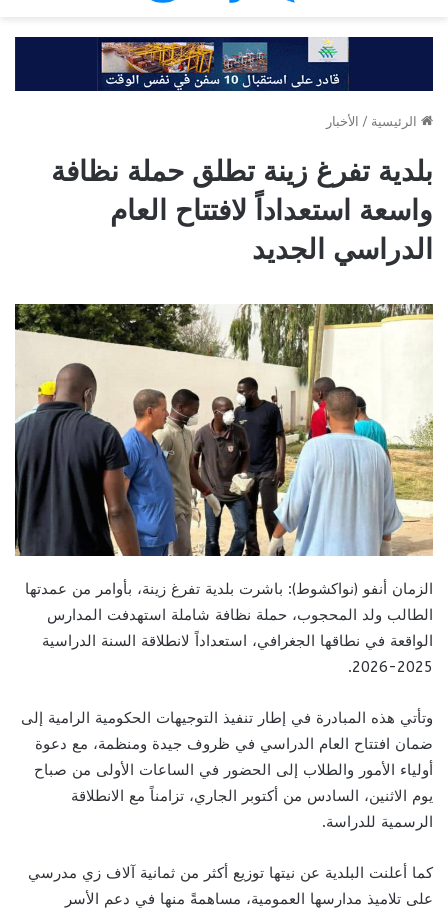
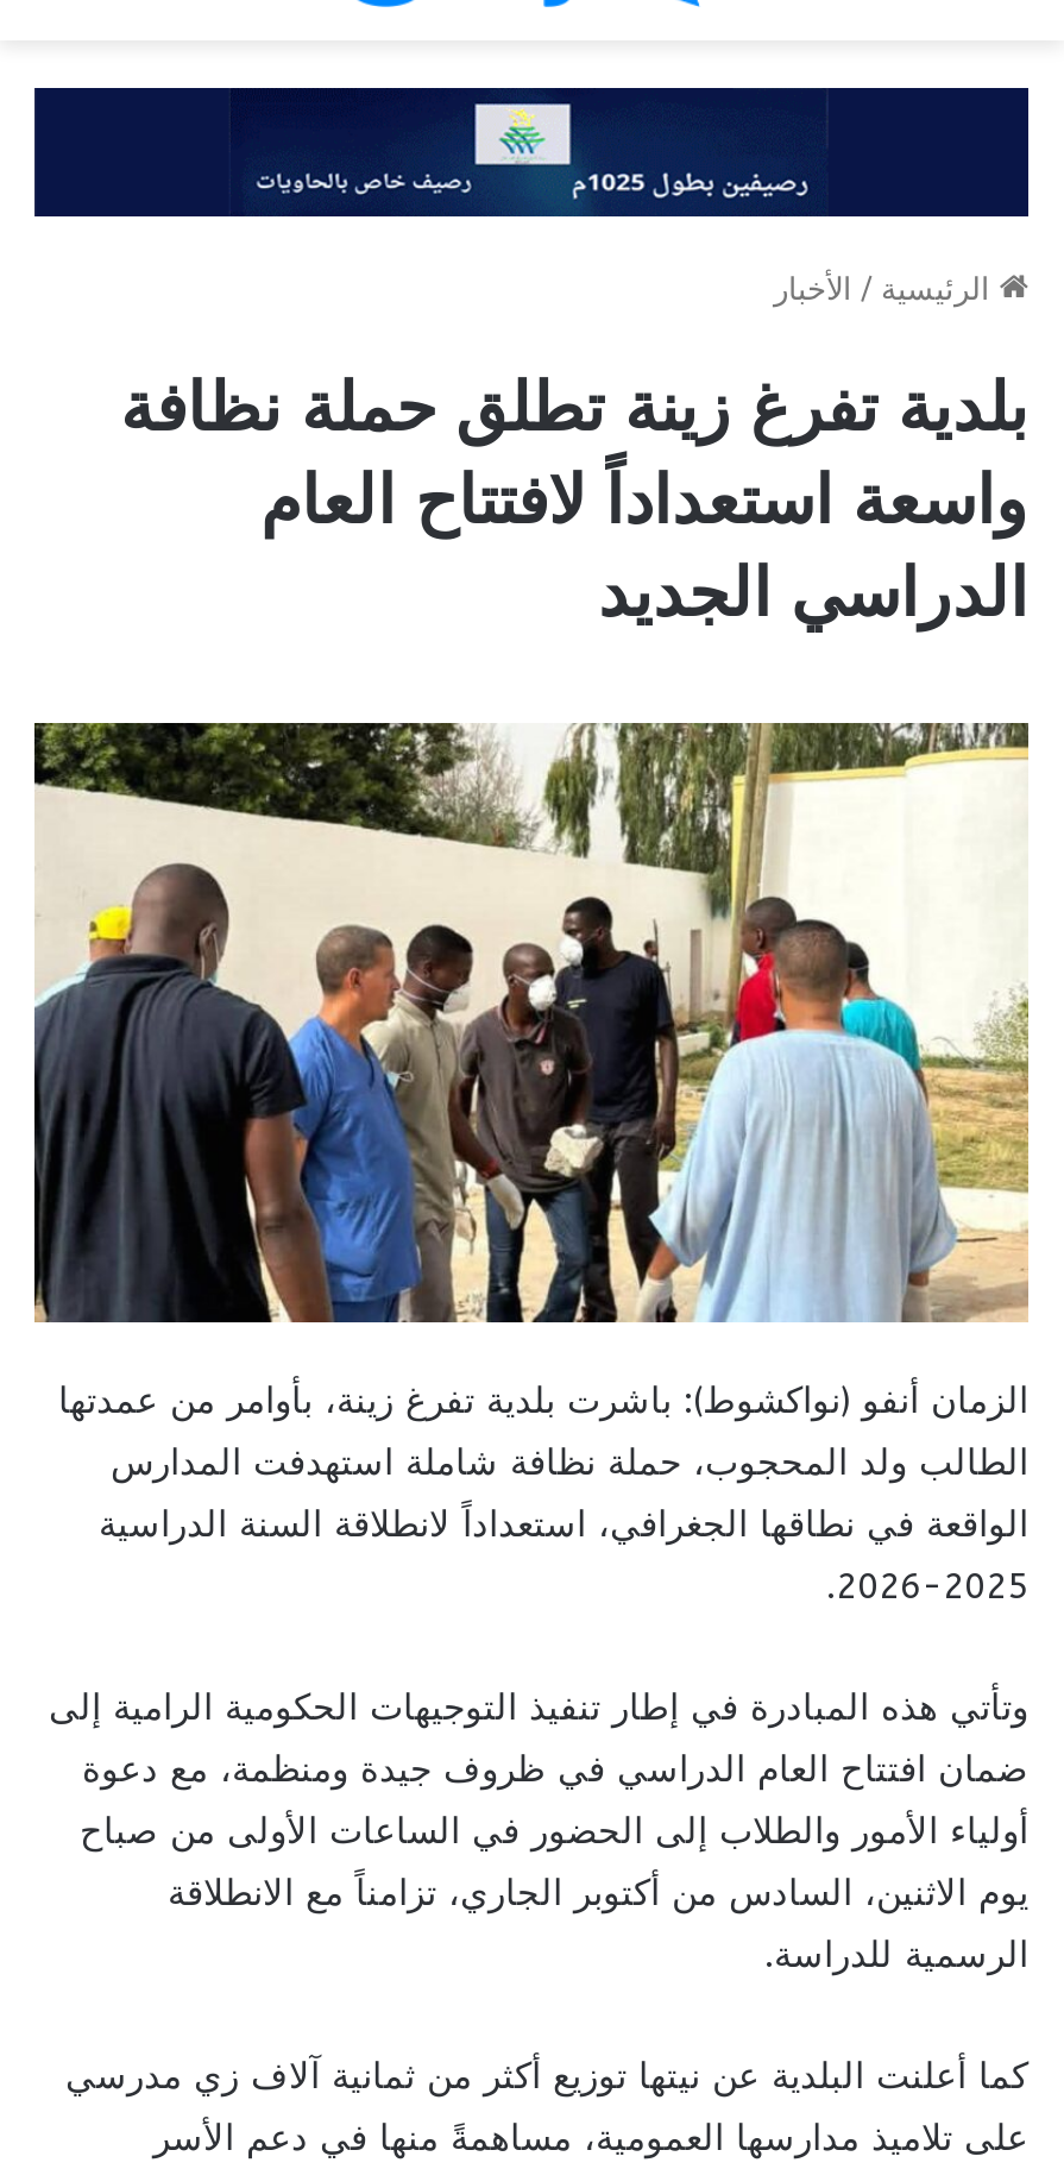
[101,37,350,91] [image] -> [241,86,829,214] [image]

